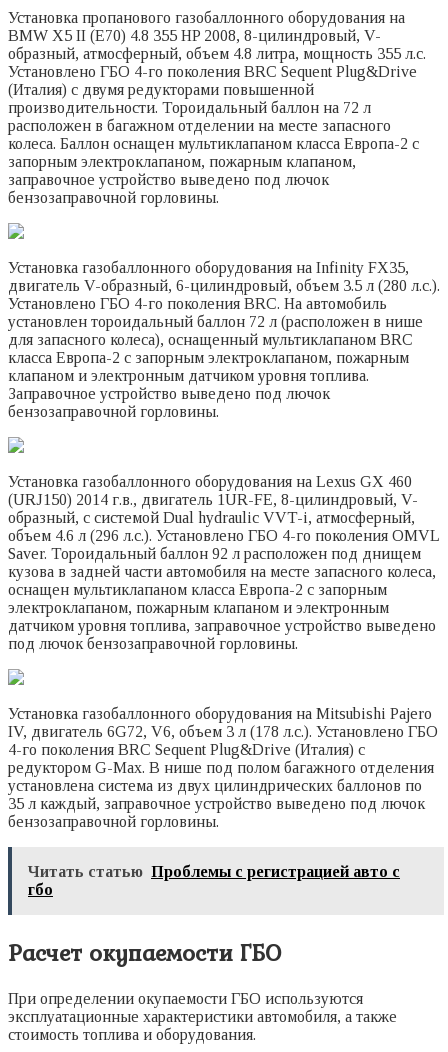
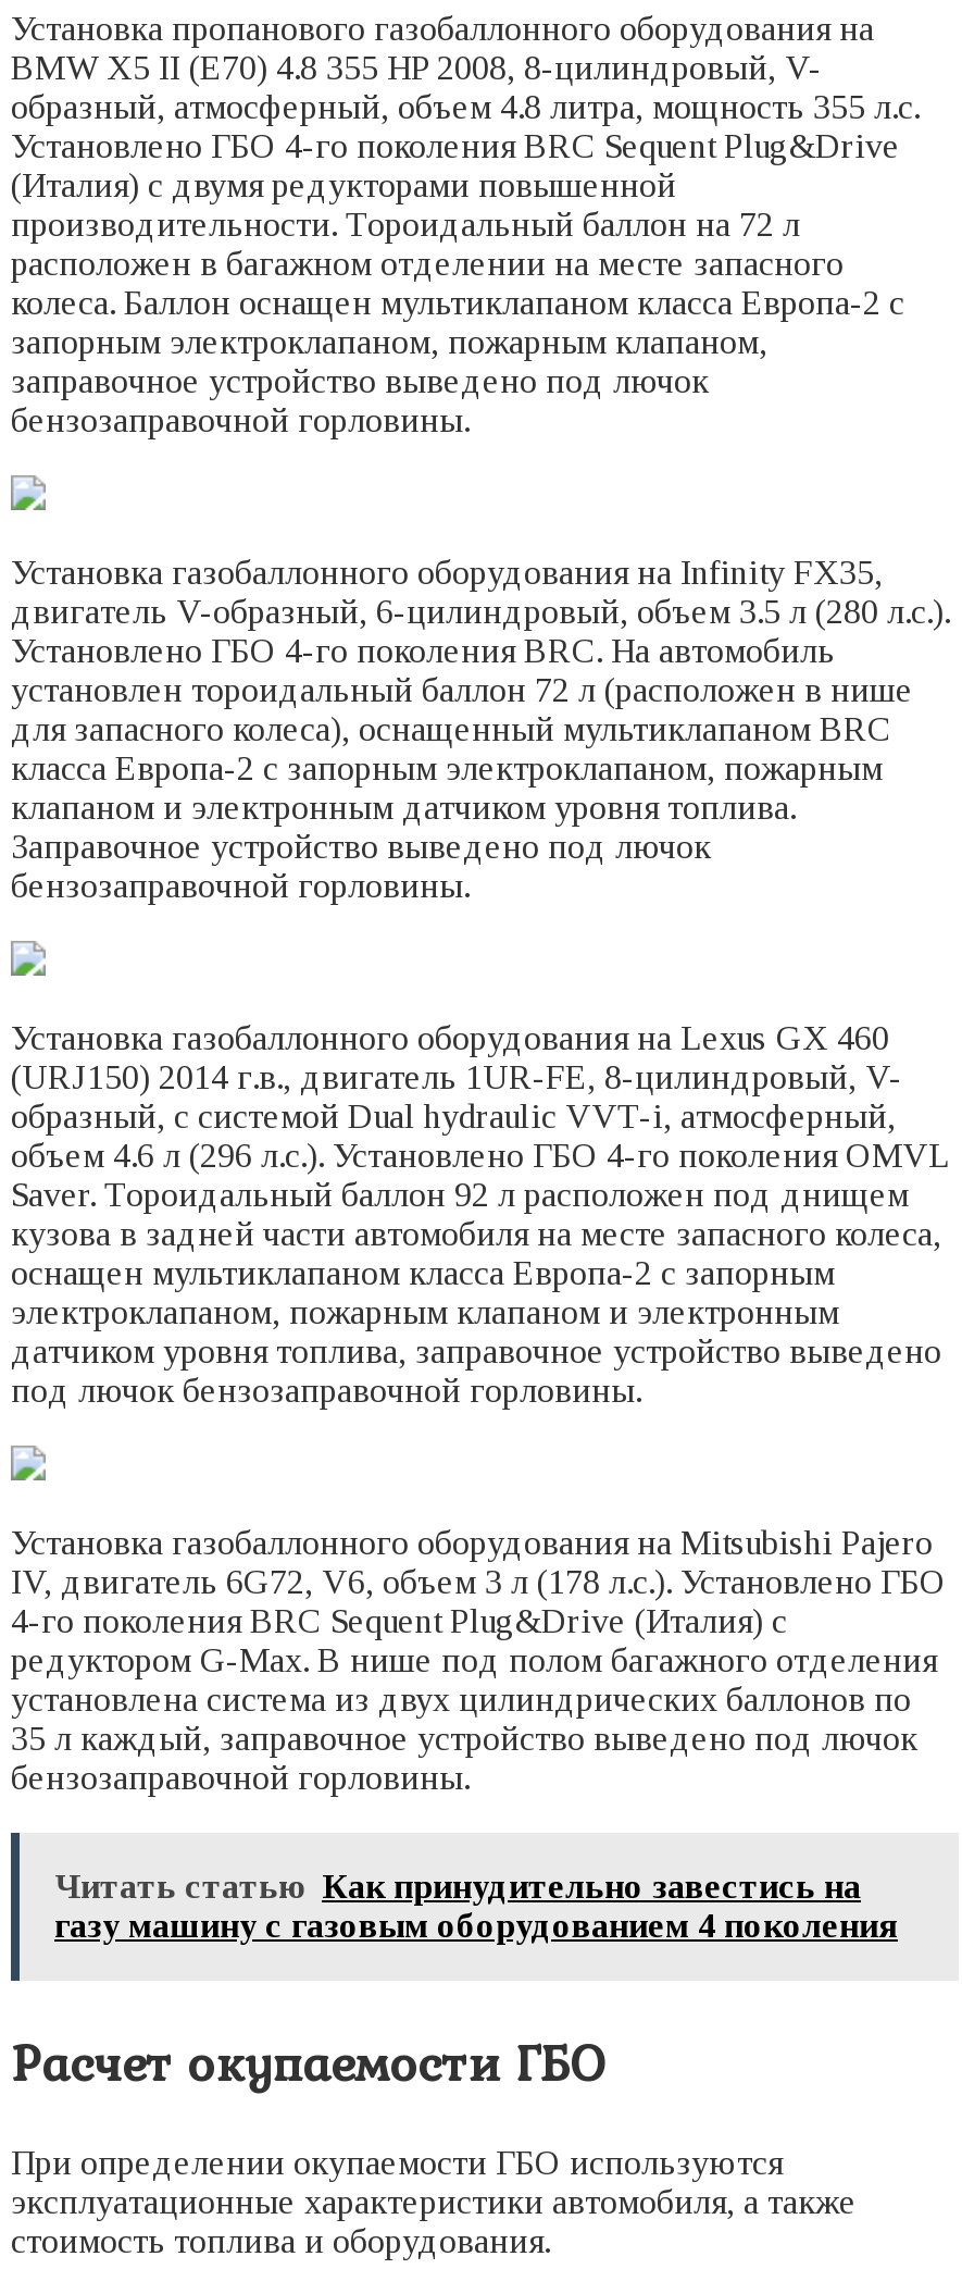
[28,863,400,898] Читать статью Проблемы с регистрацией авто с | гбо -> [54,1868,898,1944] Читать статью Как принудительно завестись на | газу машину с газовым оборудованием 4 поколения

